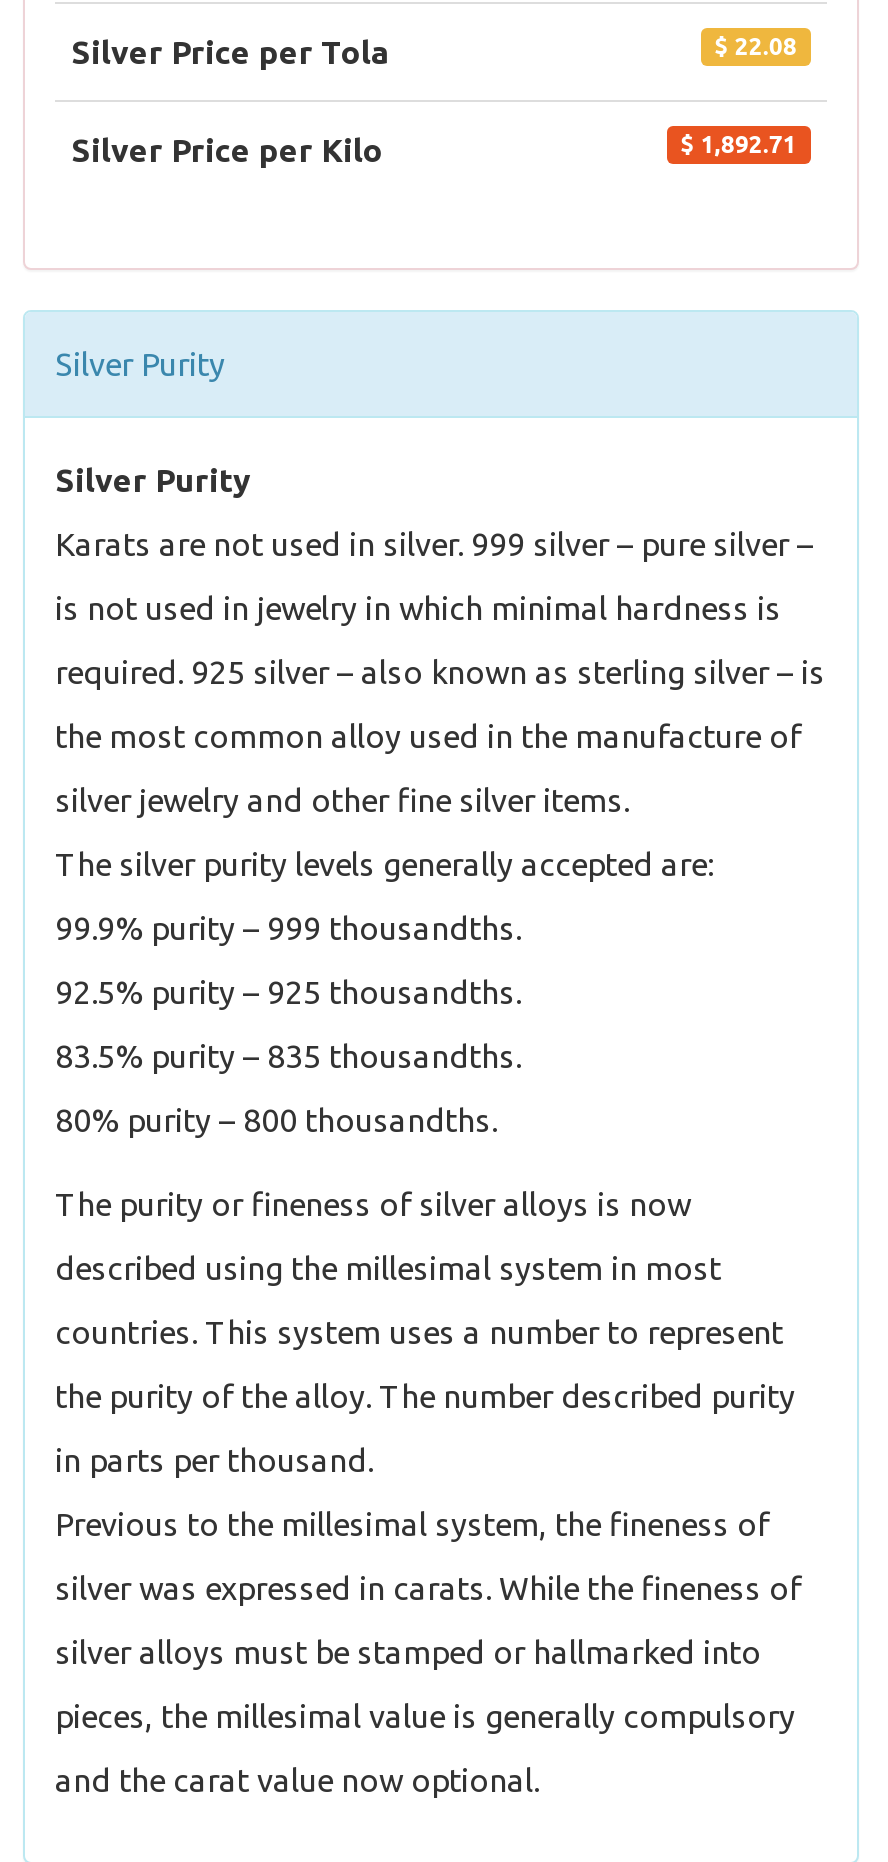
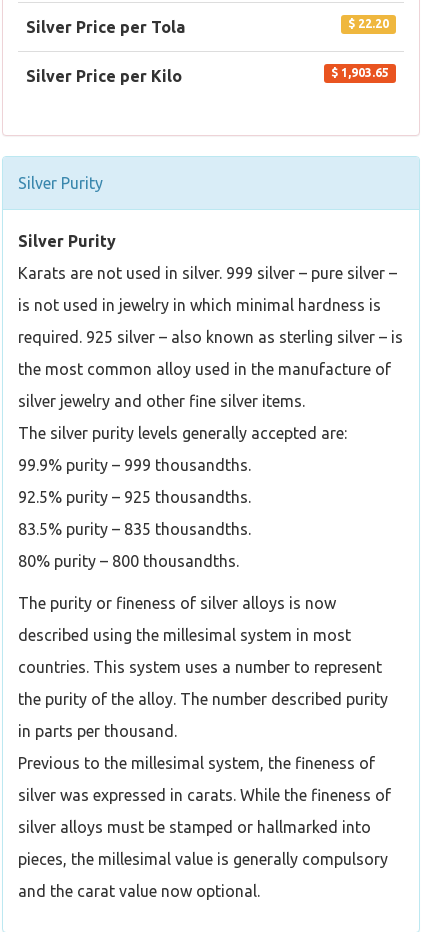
[715,32,797,58] $ 22.08 -> [348,17,389,30] $ 22.20
[681,130,797,156] $ 1,892.71 -> [331,66,389,79] $ 1,903.65

